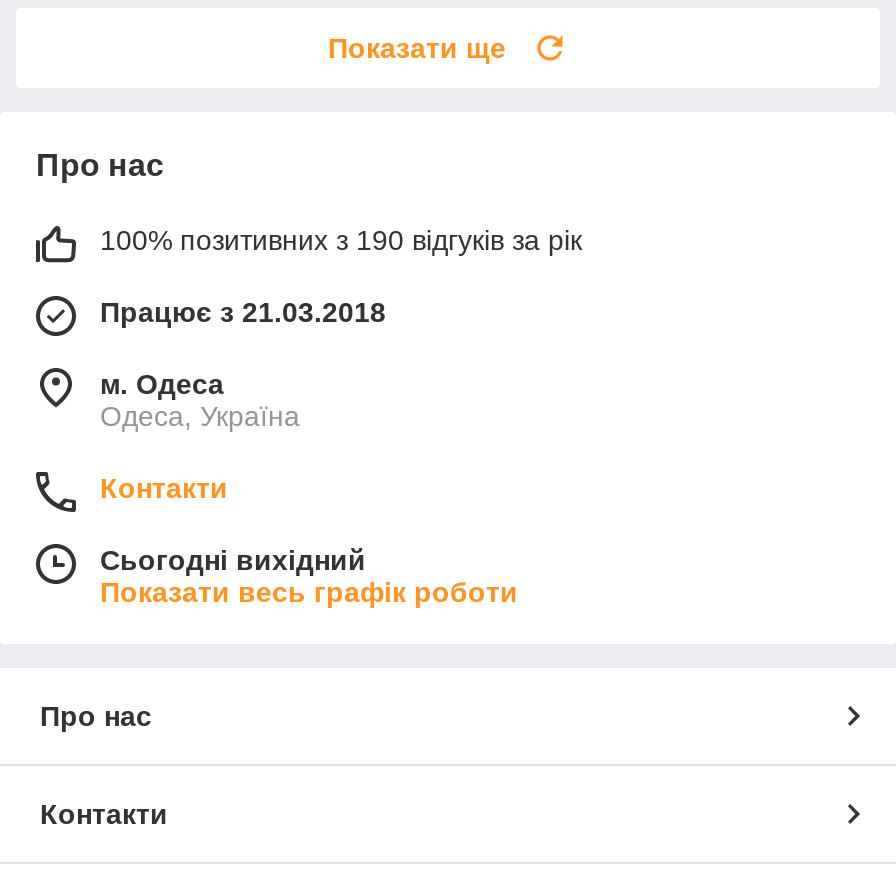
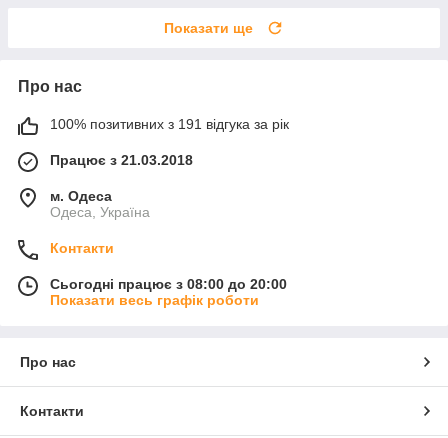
[100,224,582,256] 100% позитивних з 190 відгуків за рік -> [50,116,289,132] 100% позитивних з 191 відгука за рік
[100,544,366,576] Сьогодні вихідний -> [50,276,287,292] Сьогодні працює з 08:00 до 20:00

